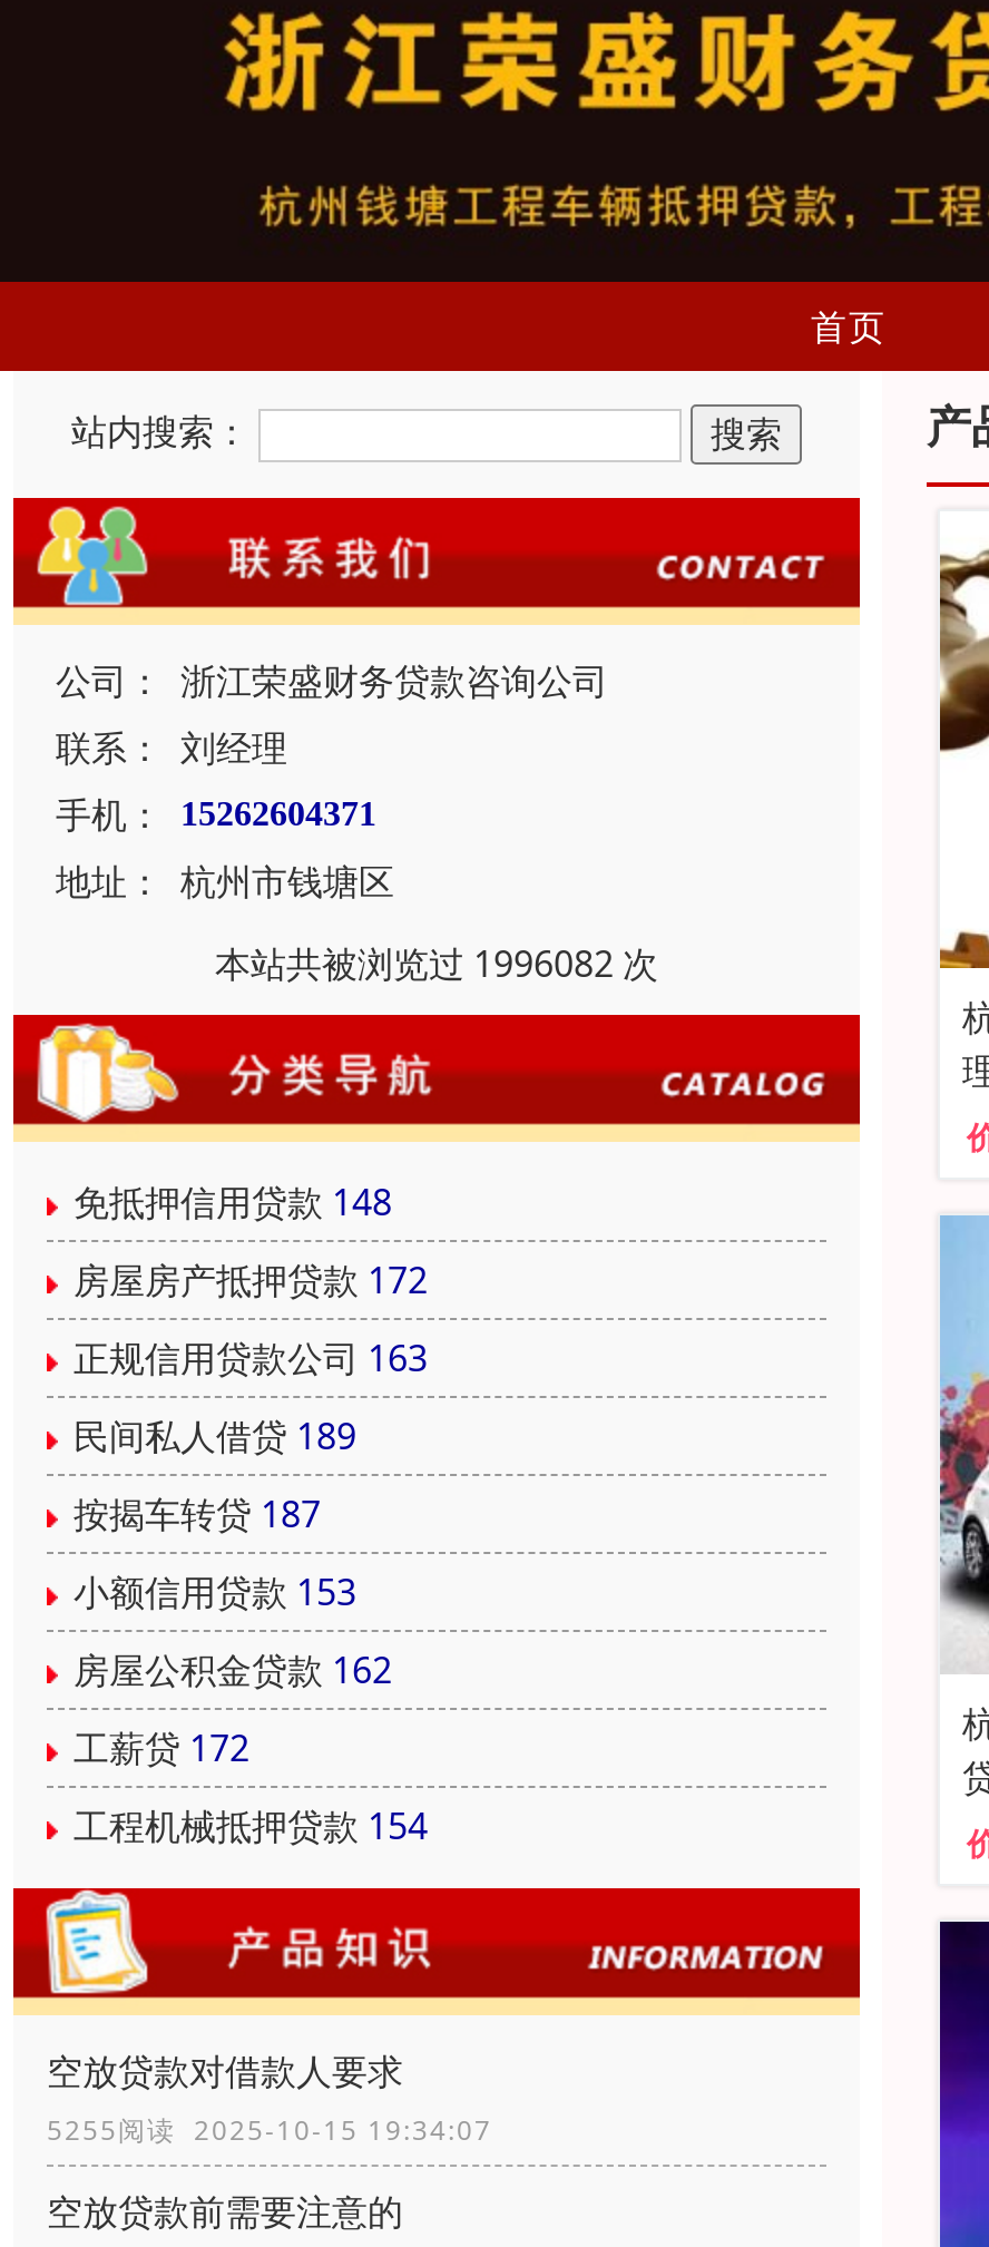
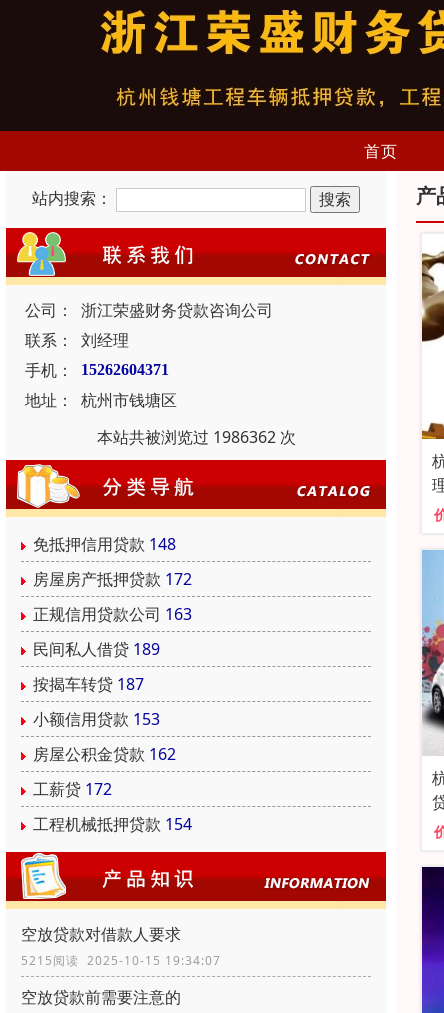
[215,940,658,989] 本站共被浏览过 1996082 次 -> [96,426,295,448] 本站共被浏览过 1986362 次
[47,2112,492,2149] 5255阅读 2025-10-15 19:34:07 -> [21,952,221,969] 5215阅读 2025-10-15 19:34:07

